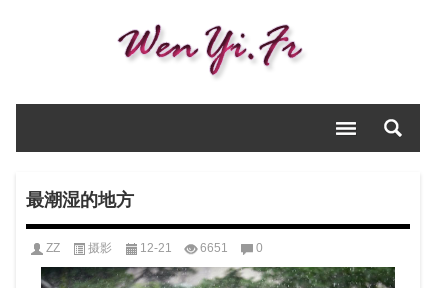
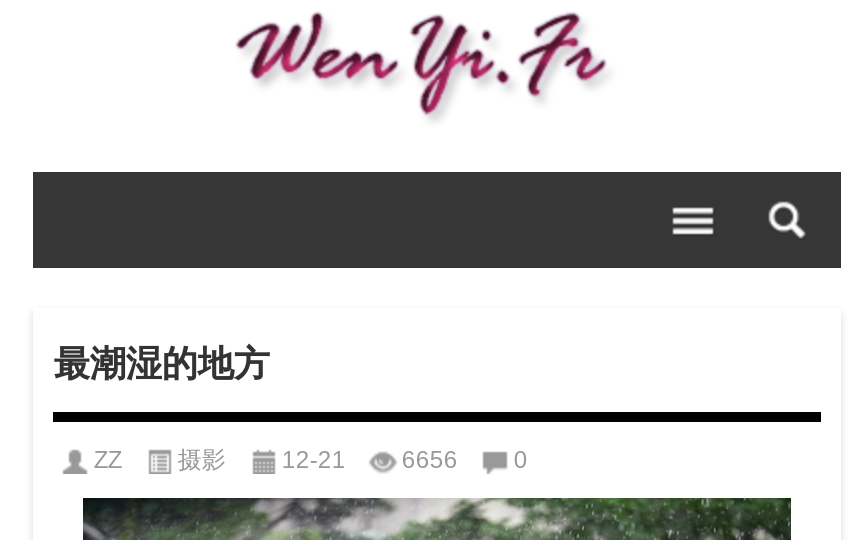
[46,240,263,254] ZZ 摄影 12-21 6651 0 -> [94,445,528,473] ZZ 摄影 12-21 6656 0

